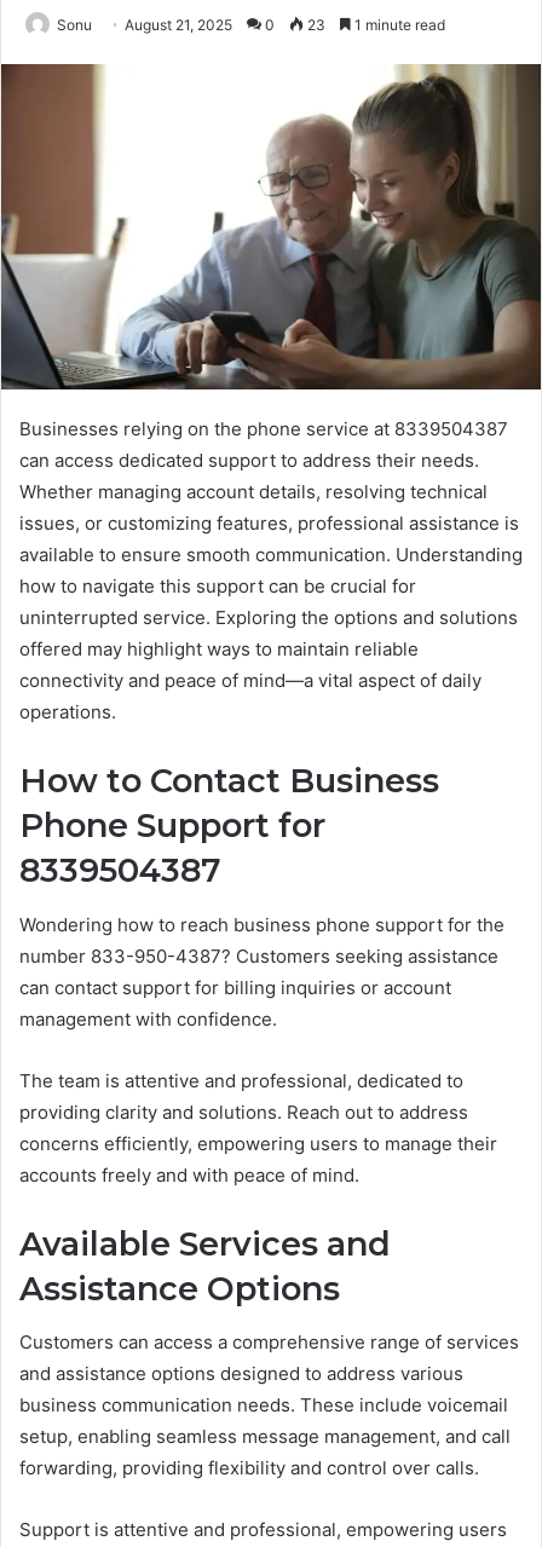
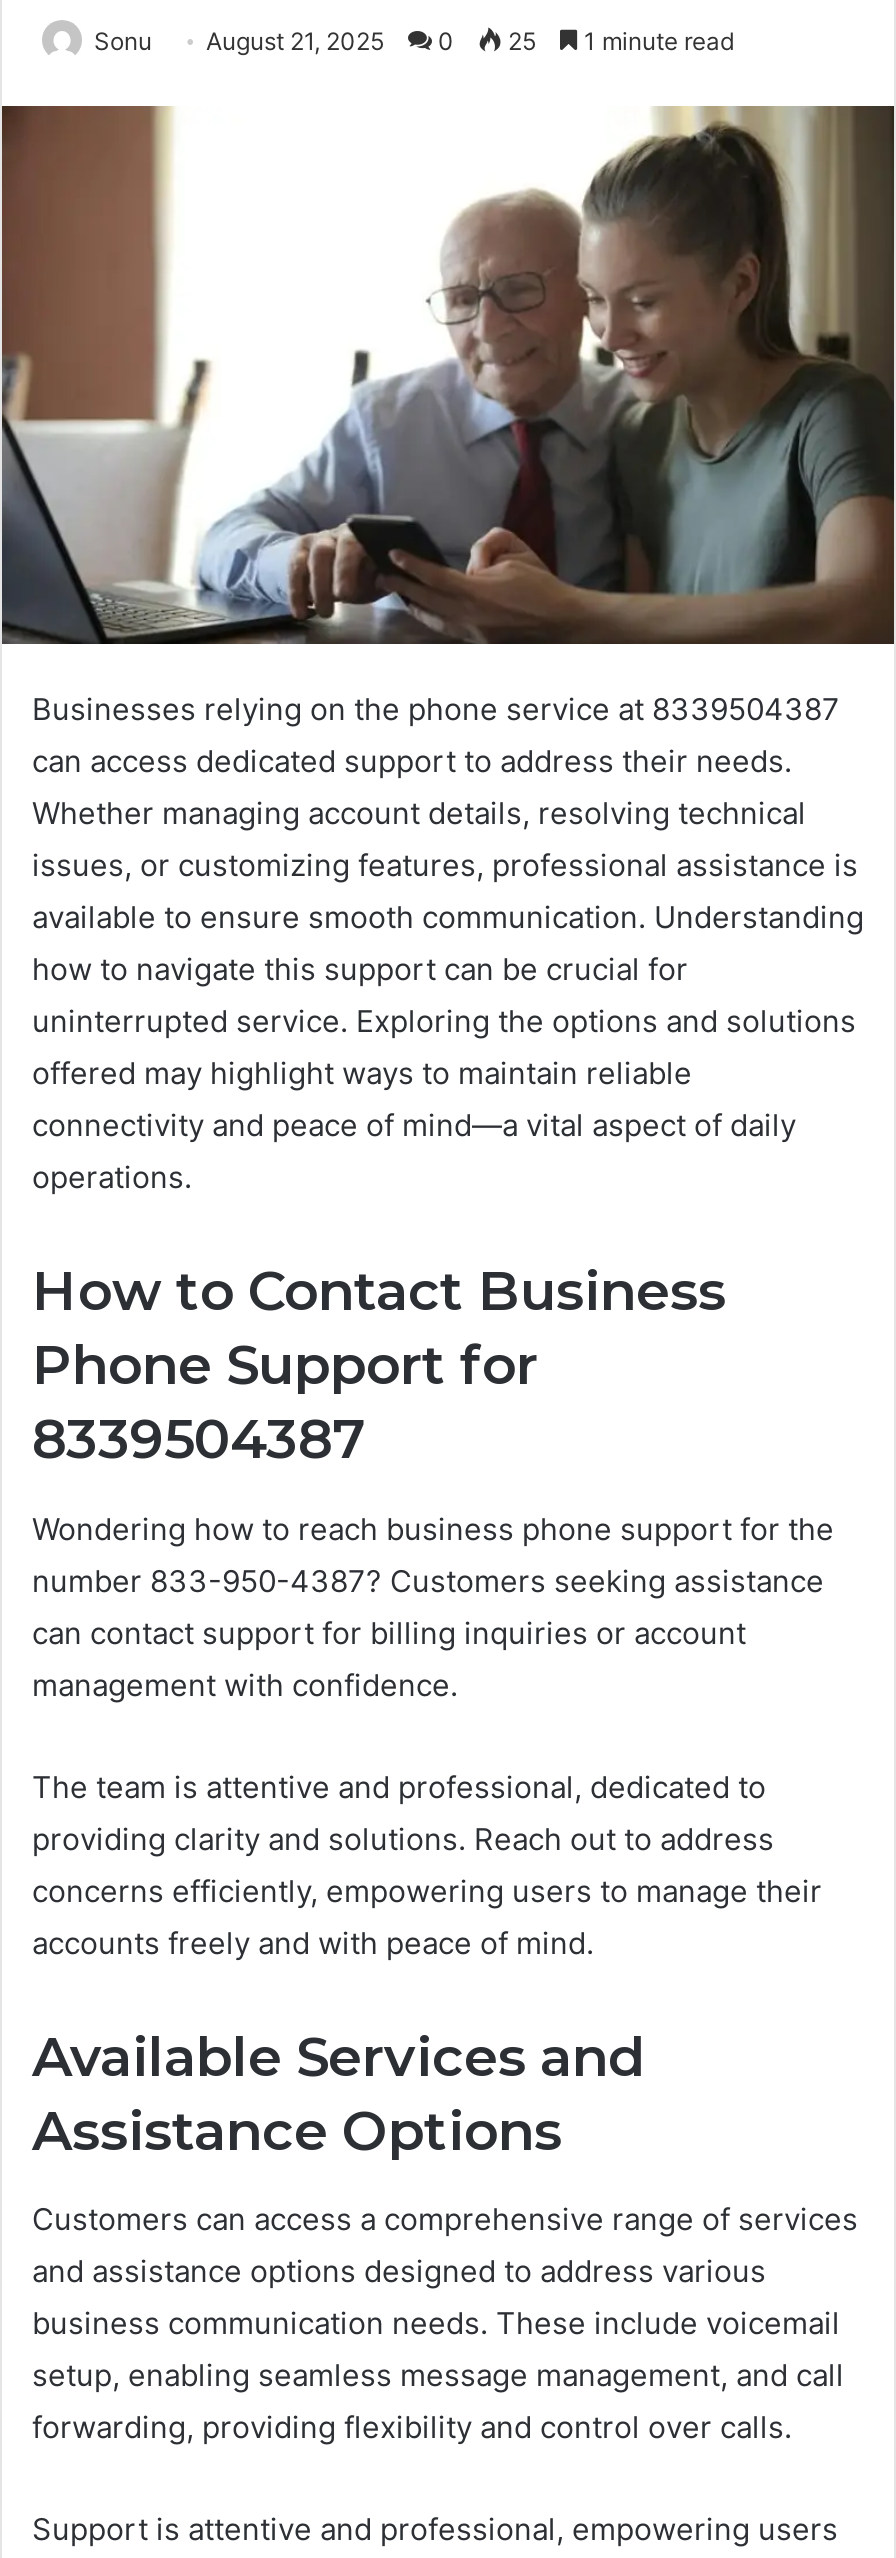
[57,16,445,34] Sonu August 21, 2025 0 23 1 minute read -> [94,27,734,57] Sonu August 21, 2025 0 25 1 minute read

